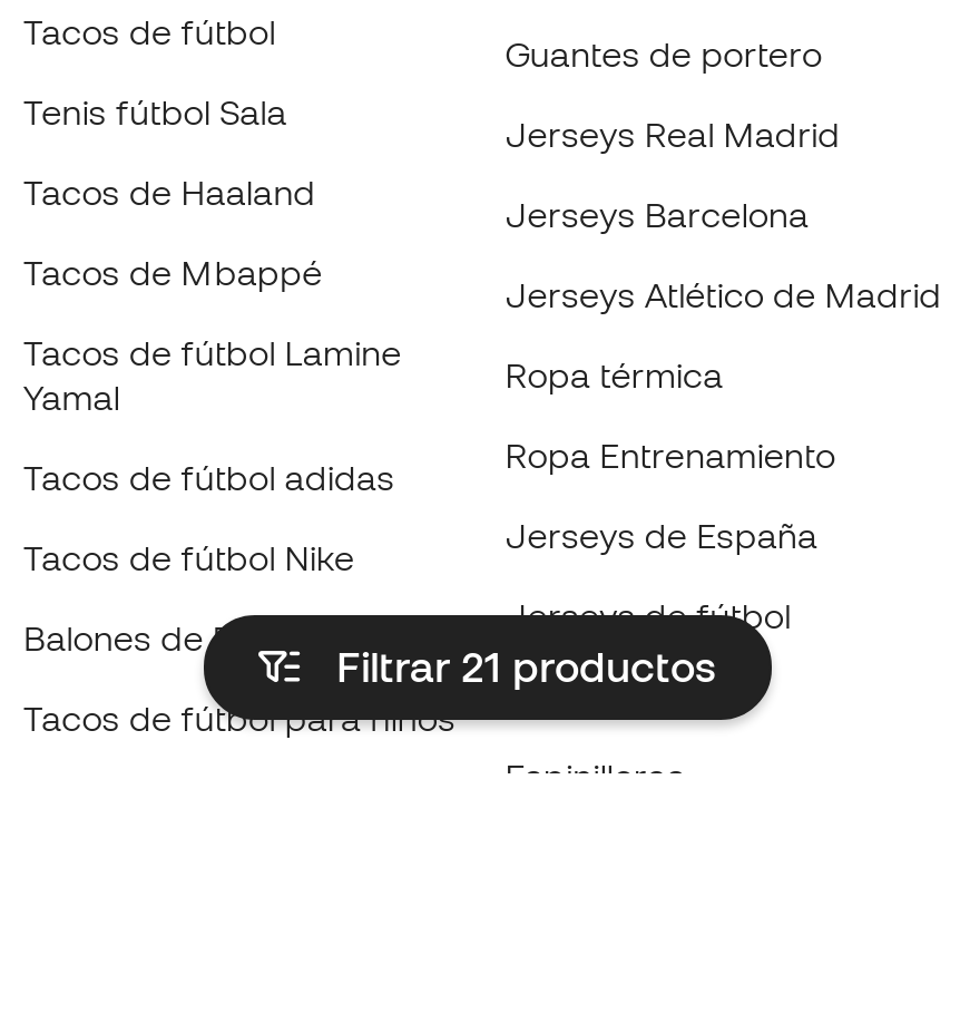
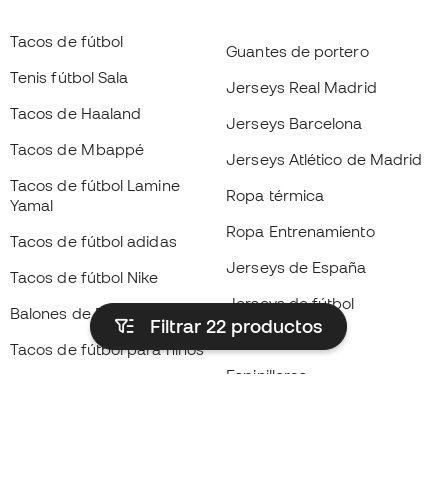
[336,642,715,691] Filtrar 21 productos -> [149,315,321,337] Filtrar 22 productos

